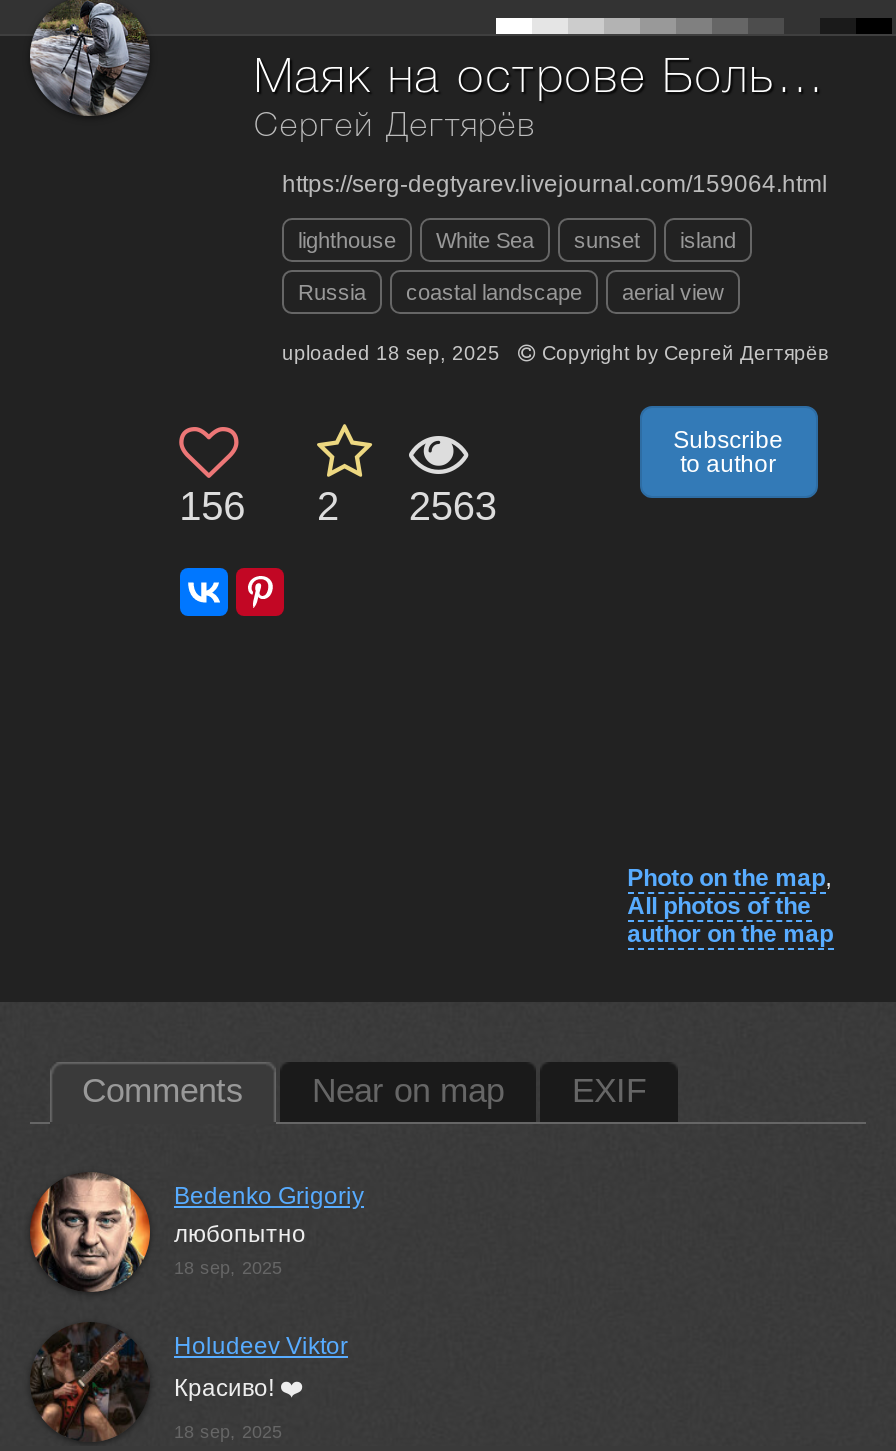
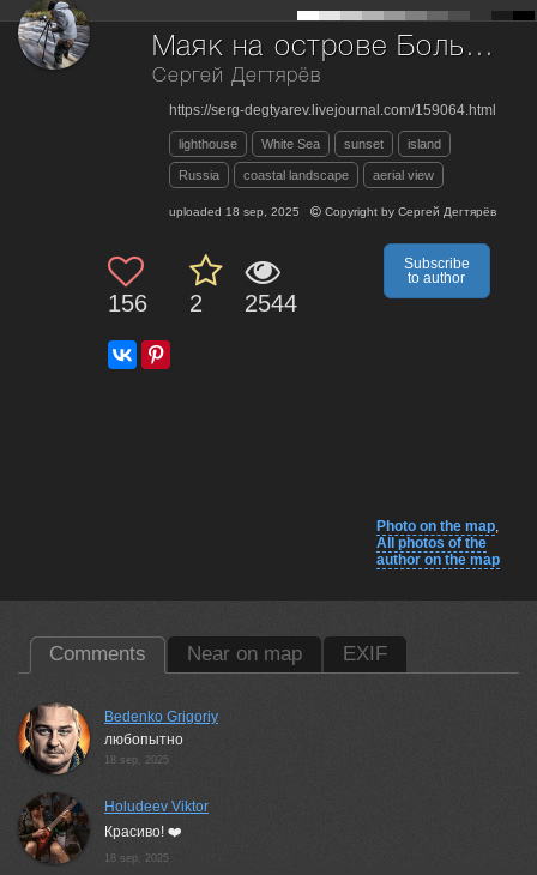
[179,484,497,528] 156 2 2563 -> [108,290,298,317] 156 2 2544

